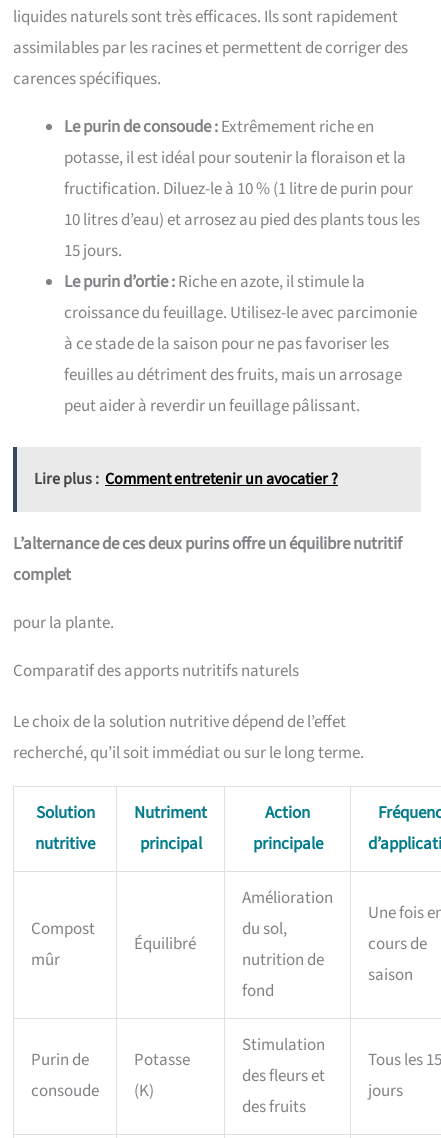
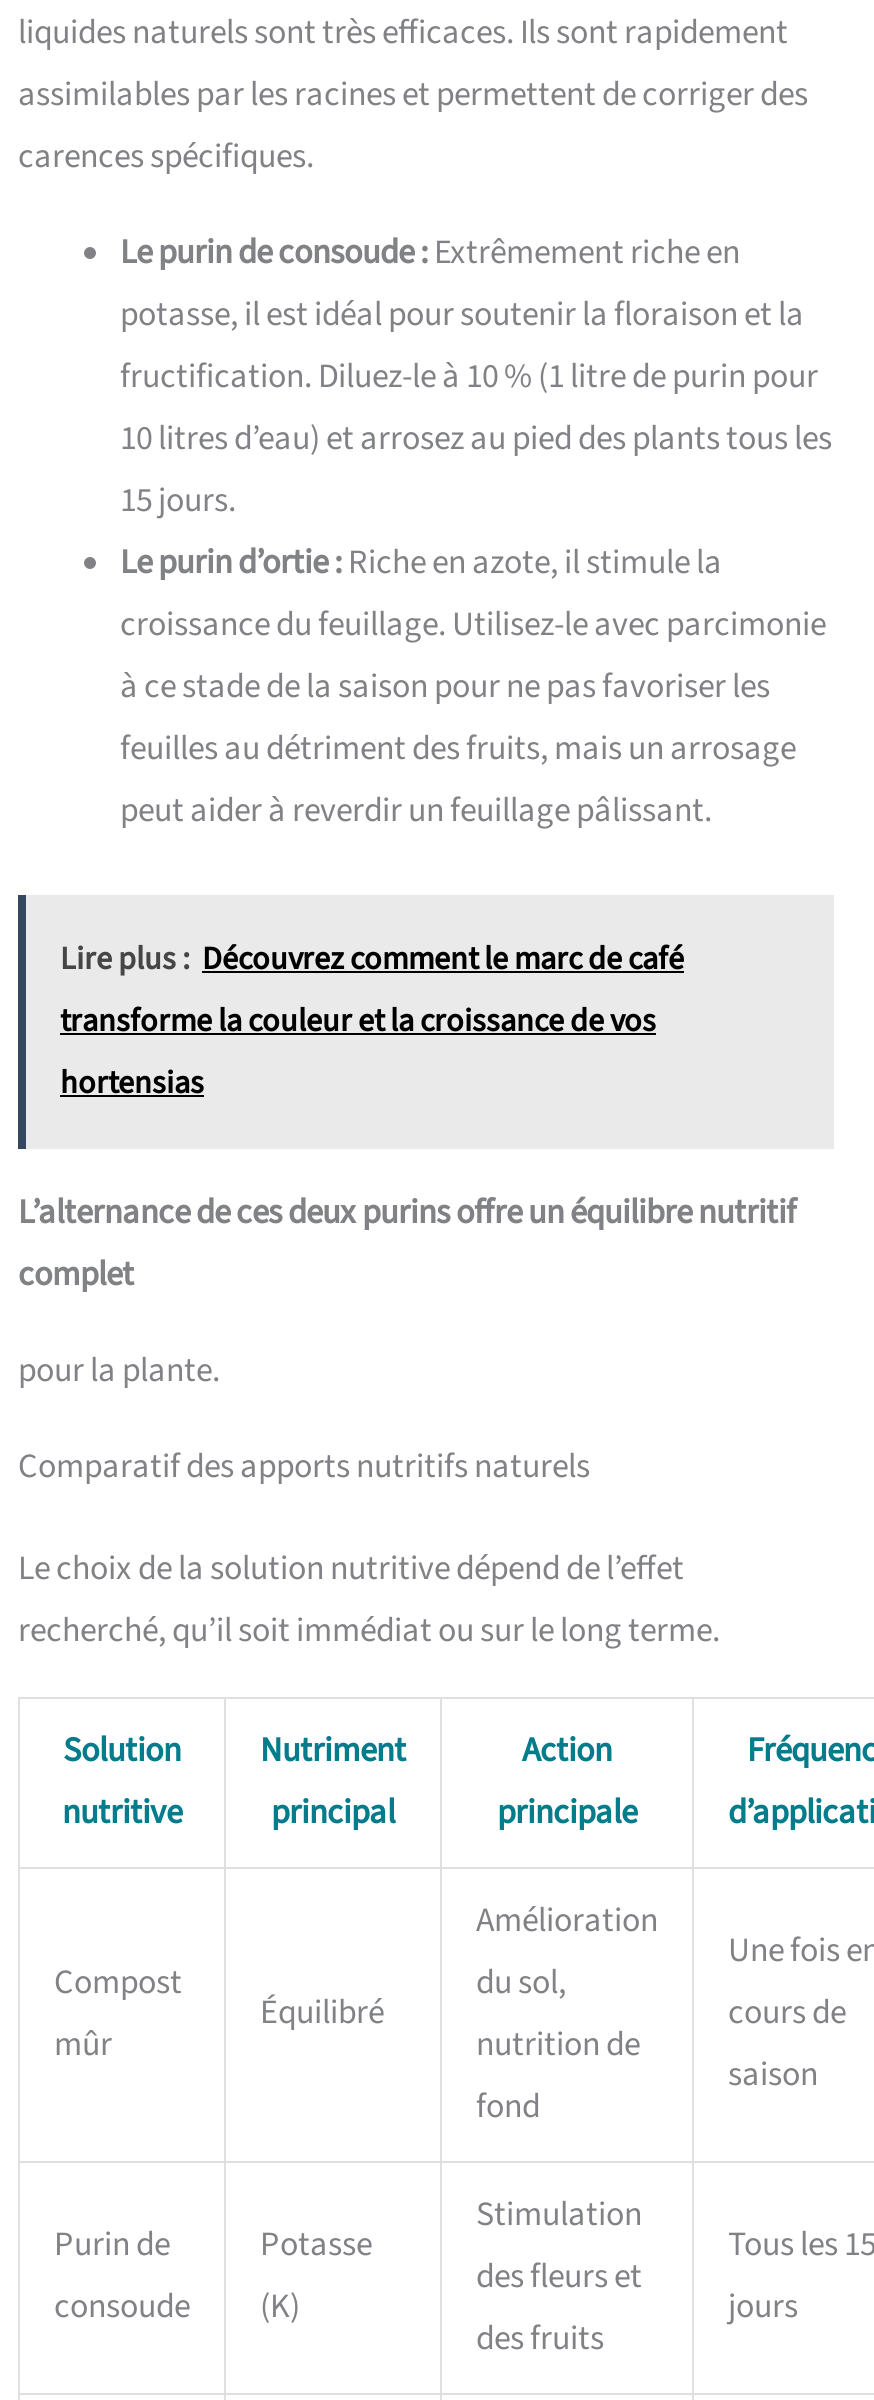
[34,468,338,490] Lire plus : Comment entretenir un avocatier ? -> [60,936,684,1104] Lire plus : Découvrez comment le marc de café | transforme la couleur et la croissance de vos | hortensias

